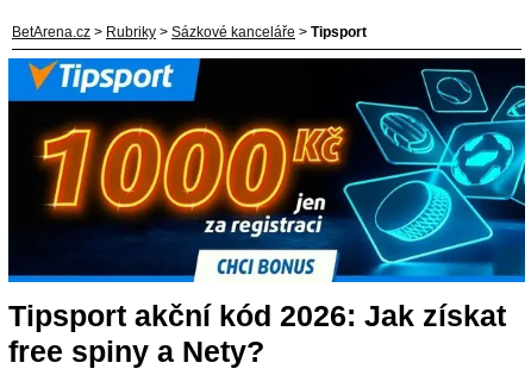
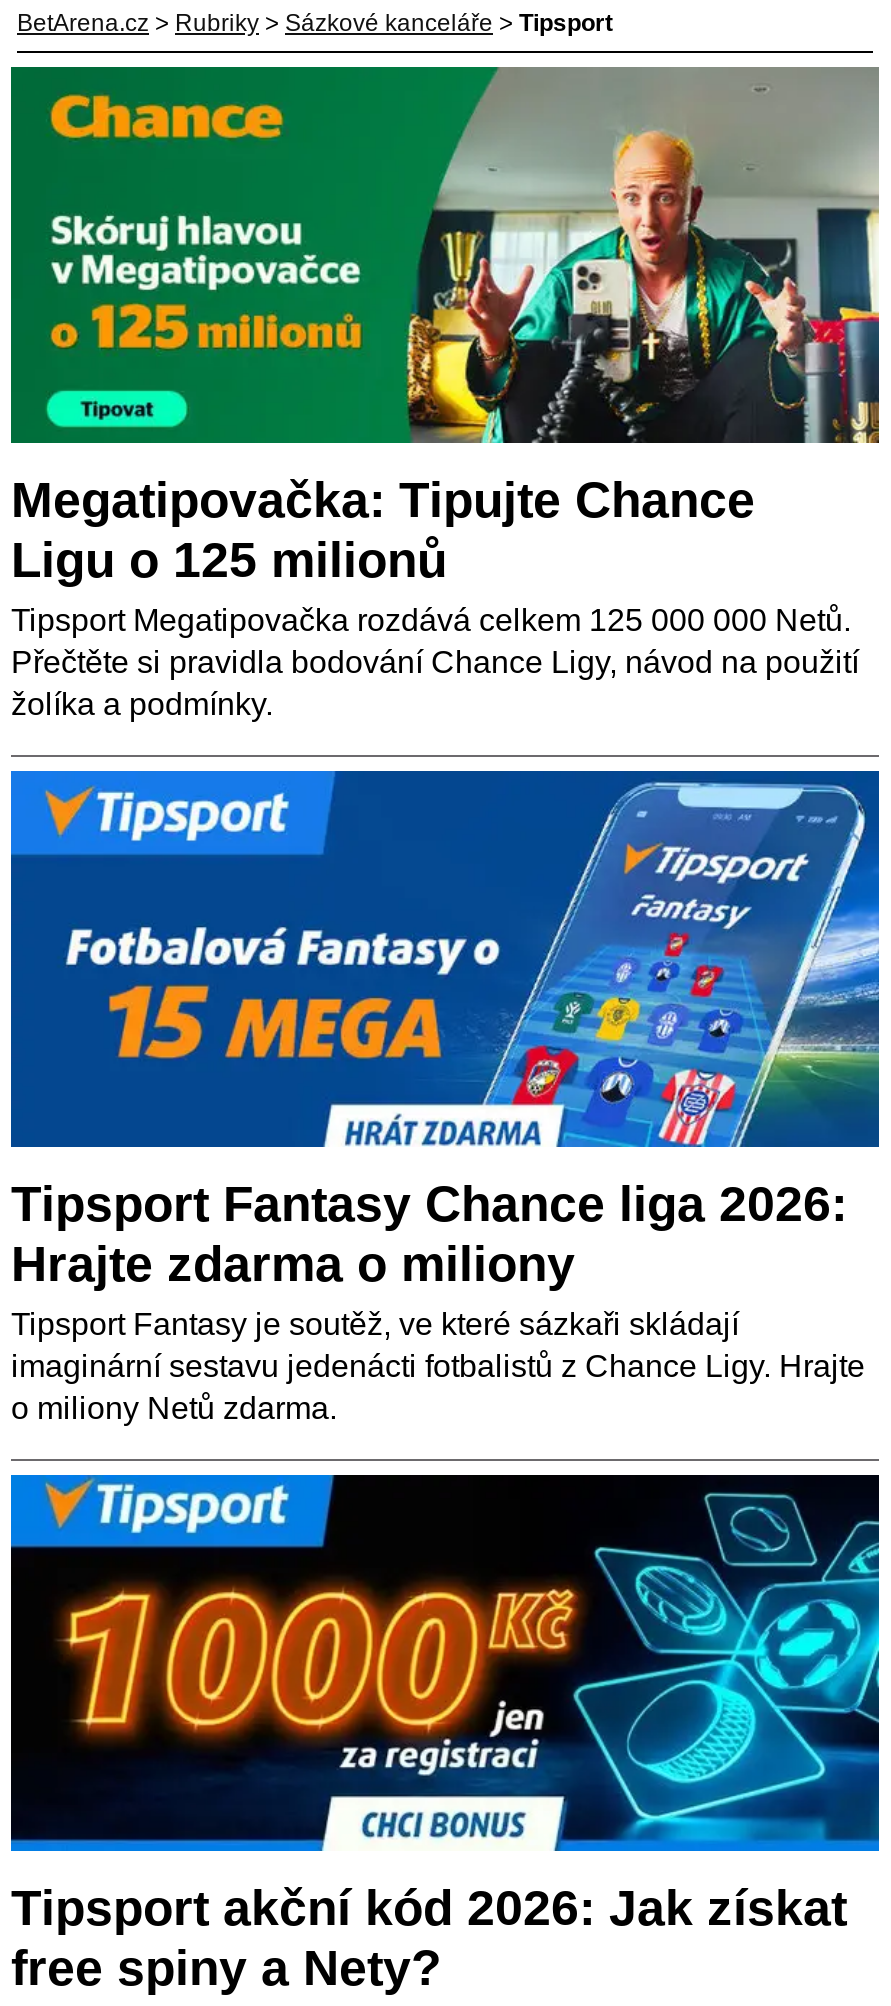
none -> [9,65,881,721] [image] | Megatipovačka: Tipujte Chance | Ligu o 125 milionů | Tipsport Megatipovačka rozdává celkem 125 000 000 Netů. | Přečtěte si pravidla bodování Chance Ligy, návod na použití | žolíka a podmínky.
none -> [9,753,881,1425] [image] | Tipsport Fantasy Chance liga 2026: | Hrajte zdarma o miliony | Tipsport Fantasy je soutěž, ve které sázkaři skládají | imaginární sestavu jedenácti fotbalistů z Chance Ligy. Hrajte | o miliony Netů zdarma.

